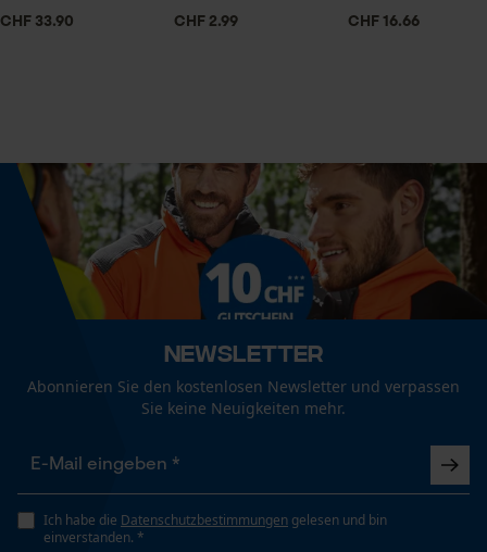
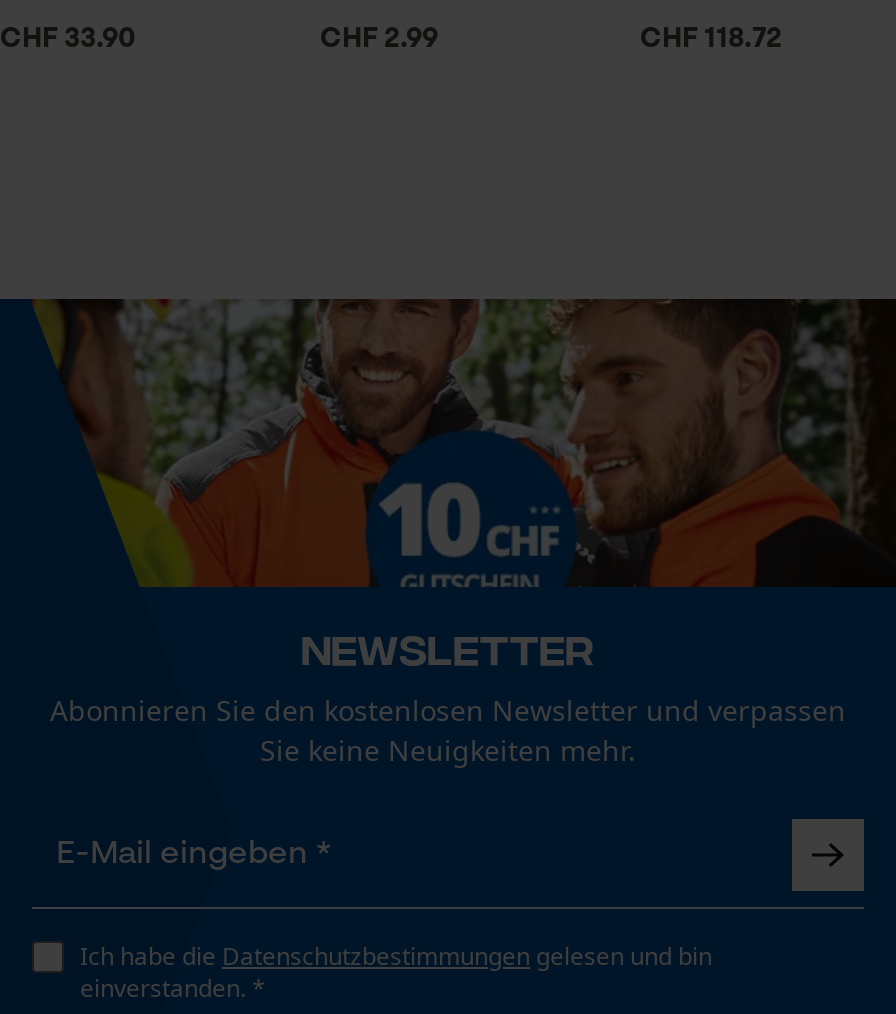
[348,14,420,29] CHF 16.66 -> [640,25,782,53] CHF 118.72

